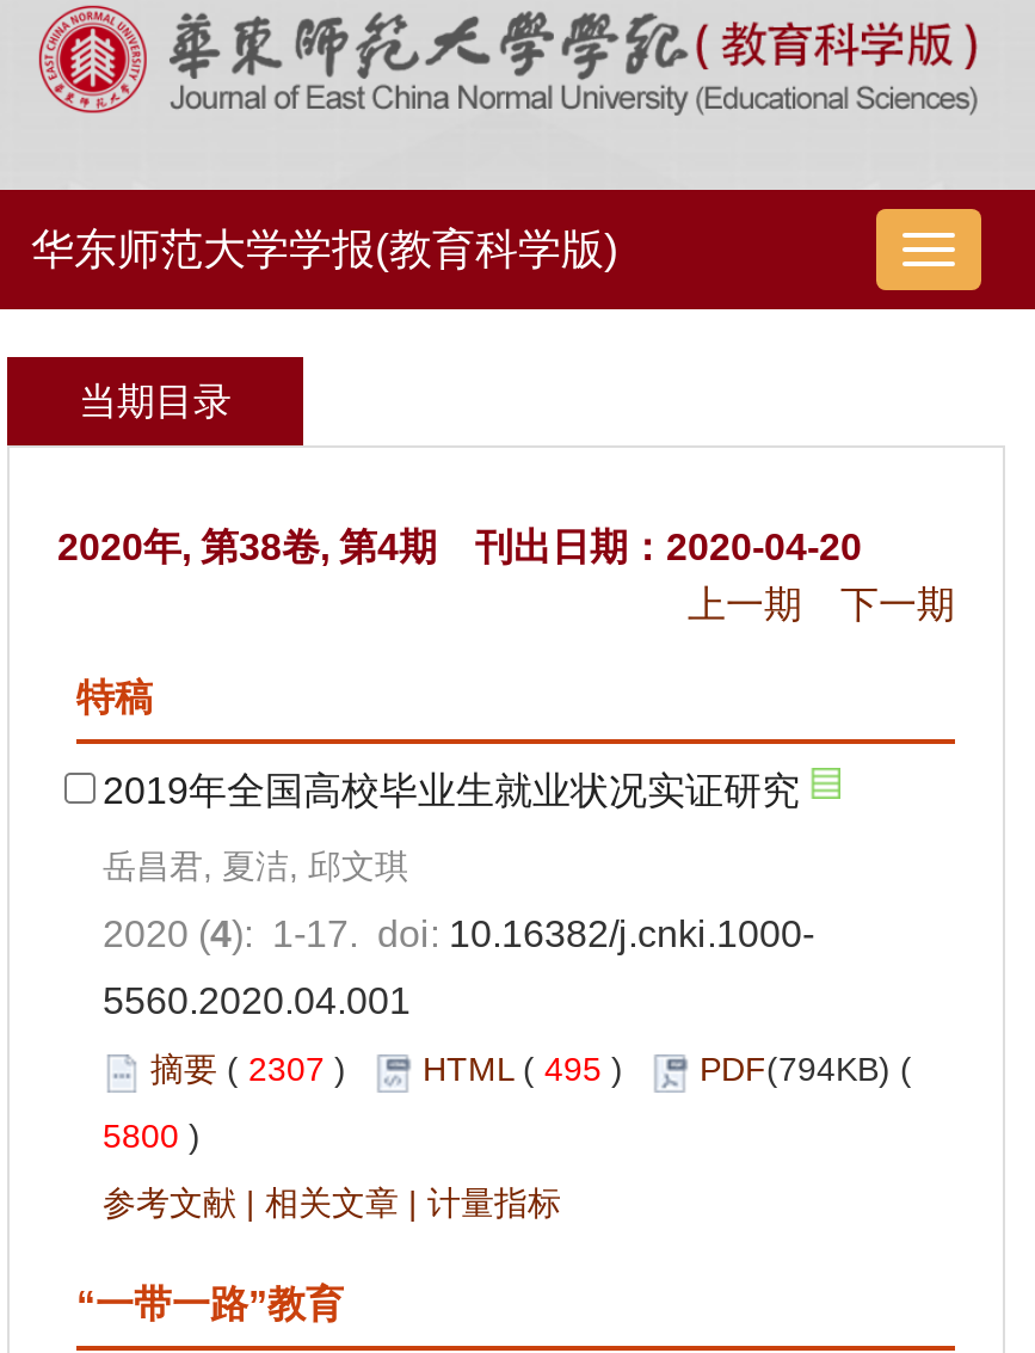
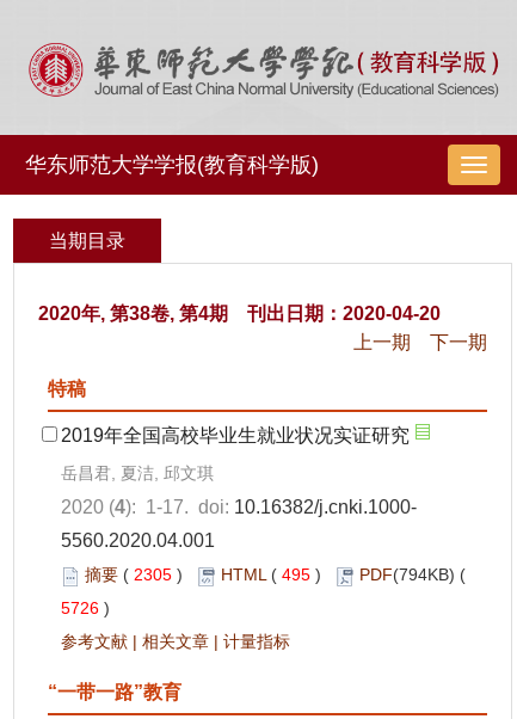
[150,1050,912,1088] 摘要(2307) HTML (495) PDF(794KB) ( -> [85,565,466,584] 摘要(2305) HTML (495) PDF(794KB) (
[103,1117,220,1155] 5800) -> [61,599,119,618] 5726)

